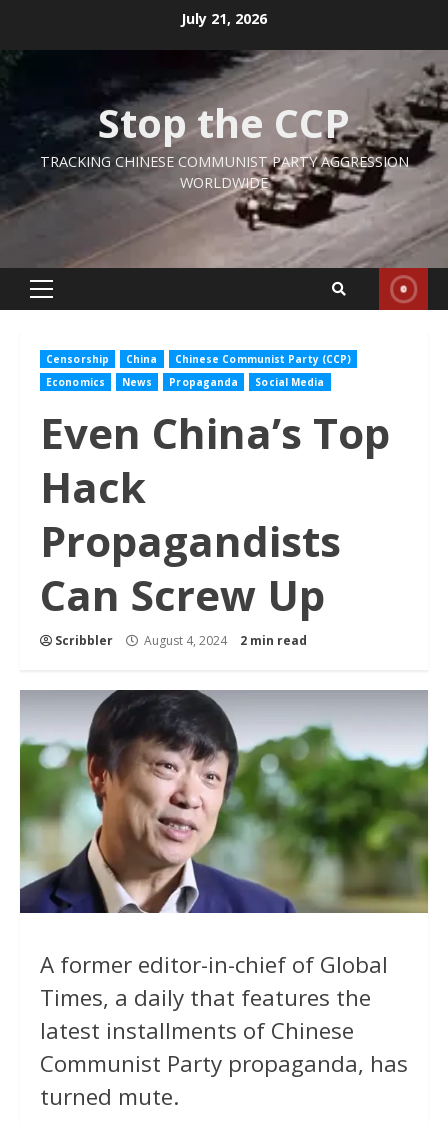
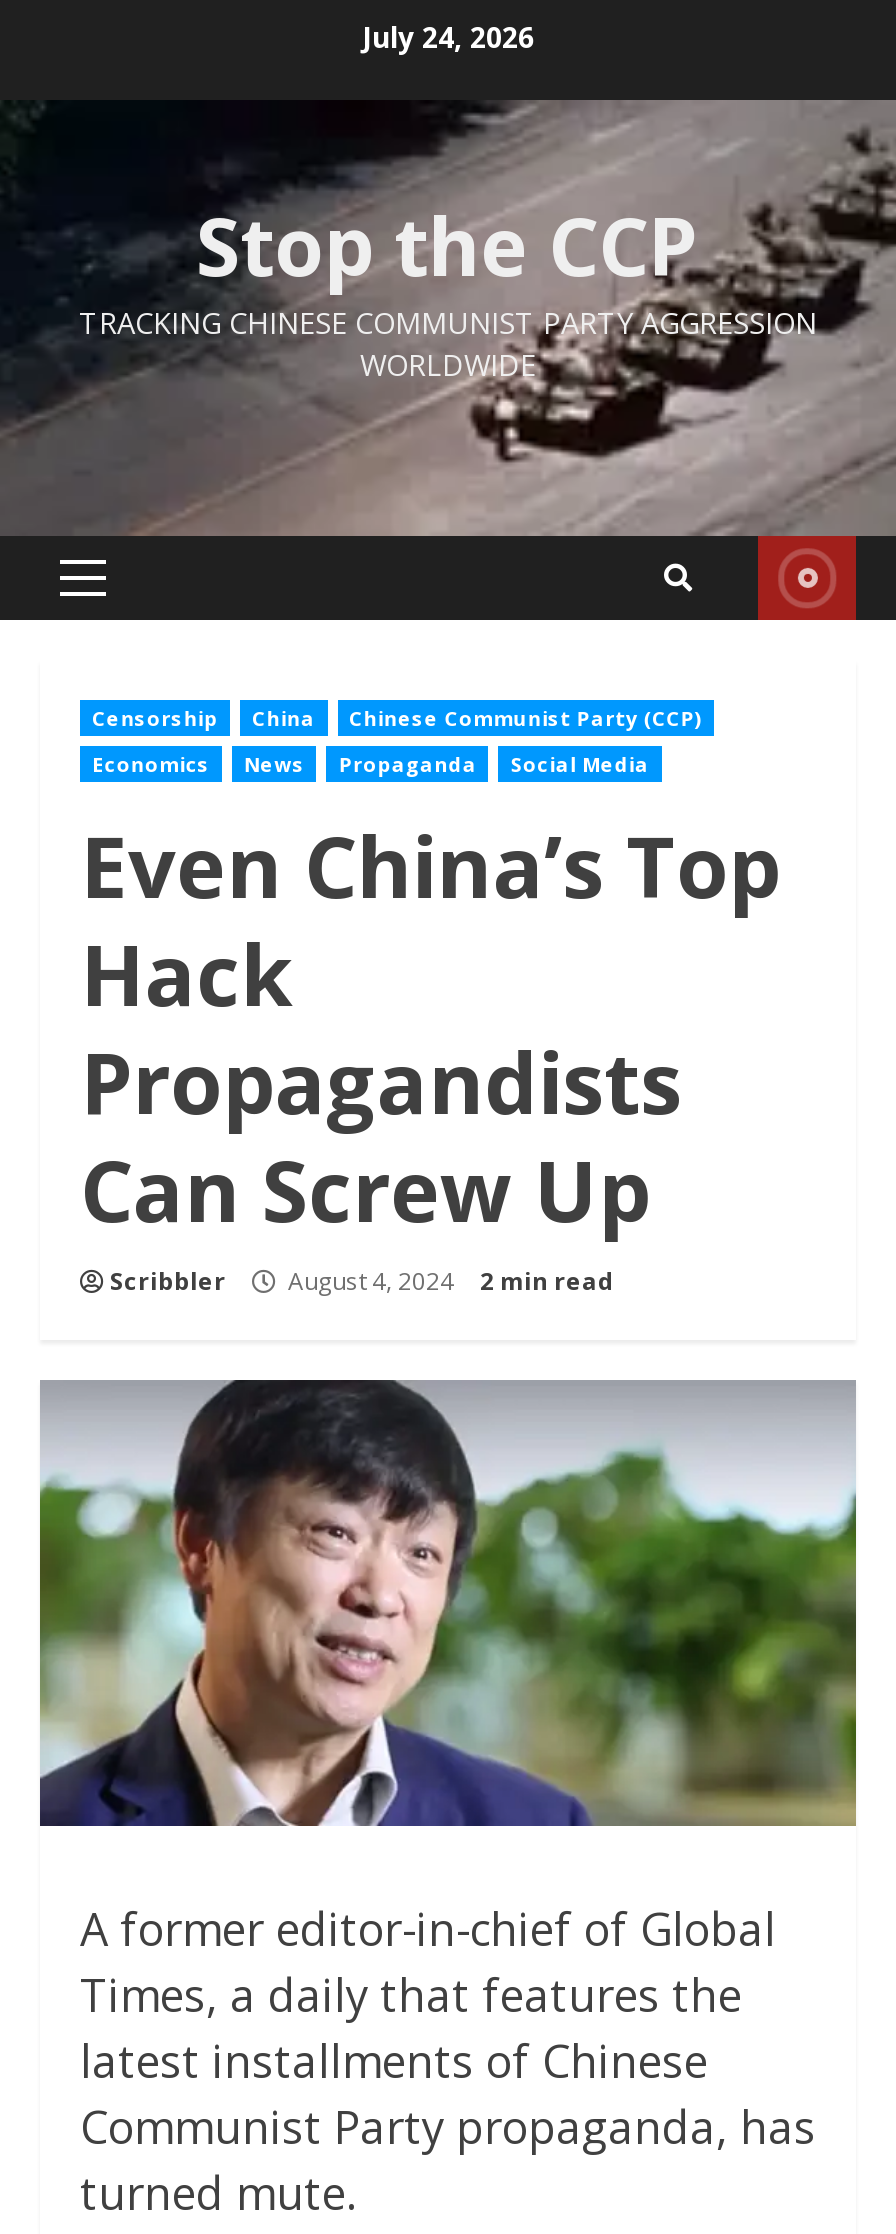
[181,8,267,27] July 21, 2026 -> [362,17,534,55] July 24, 2026

